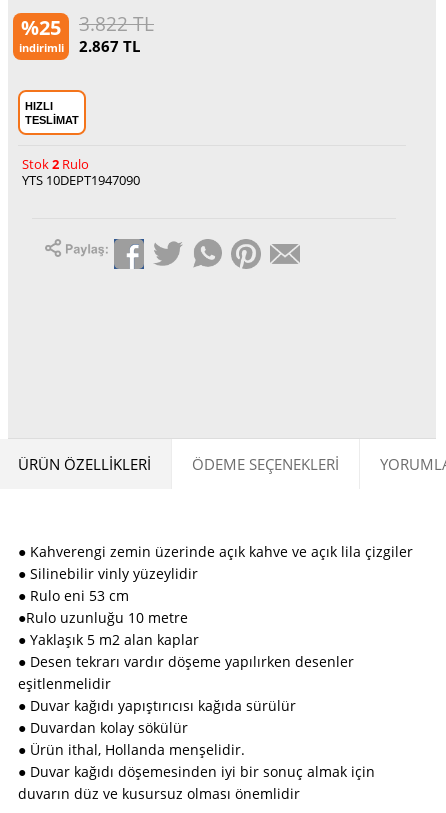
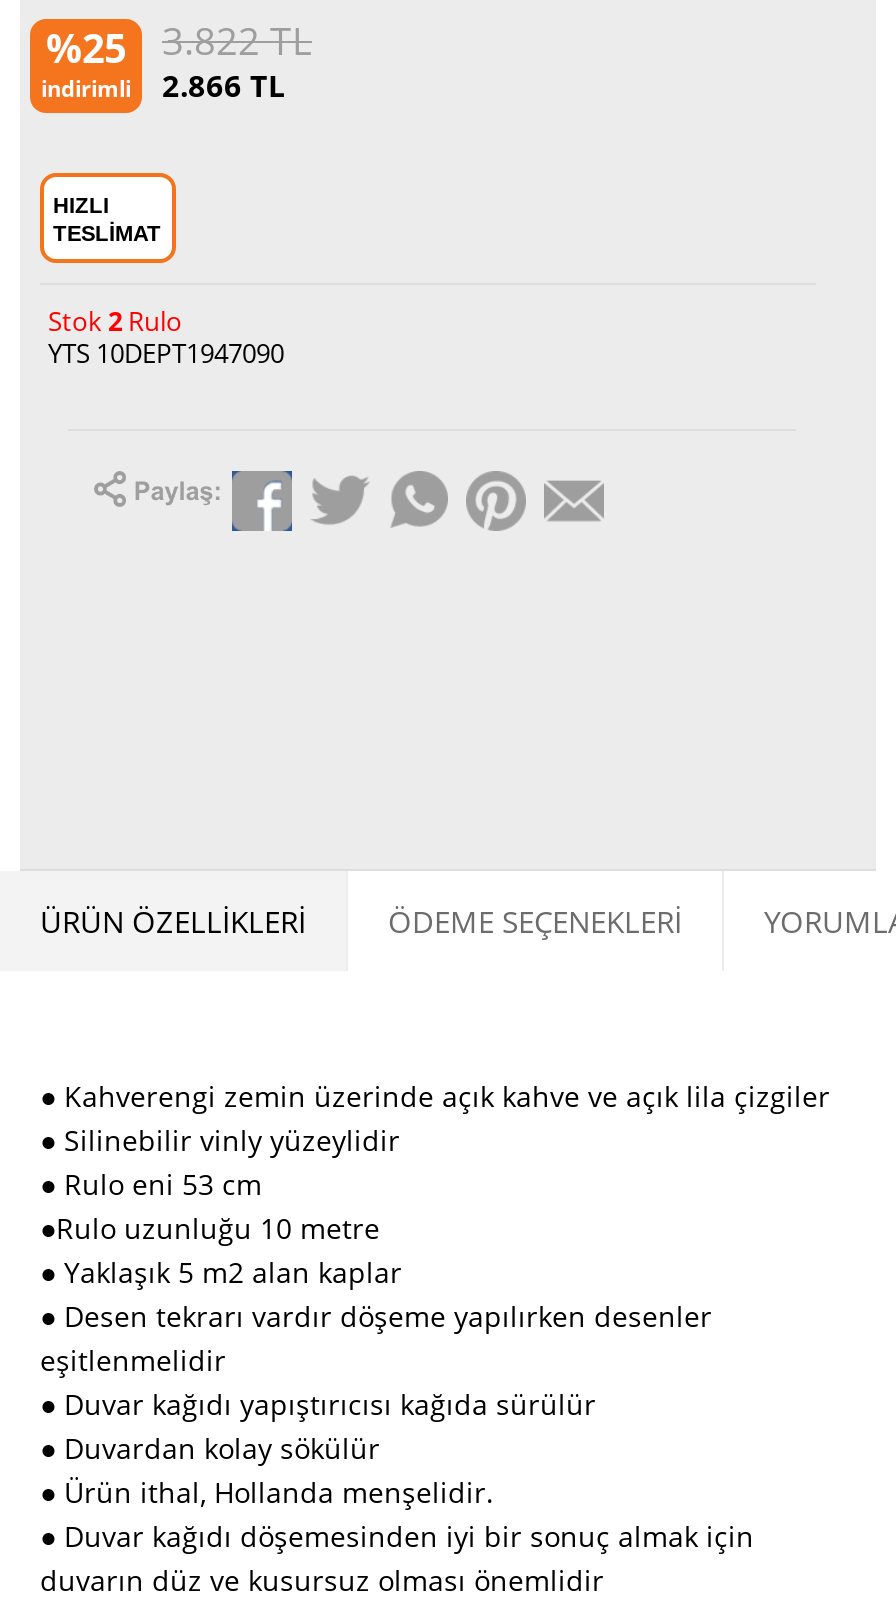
[18,36,140,56] indirimli 2.867 TL -> [41,65,284,105] indirimli 2.866 TL

